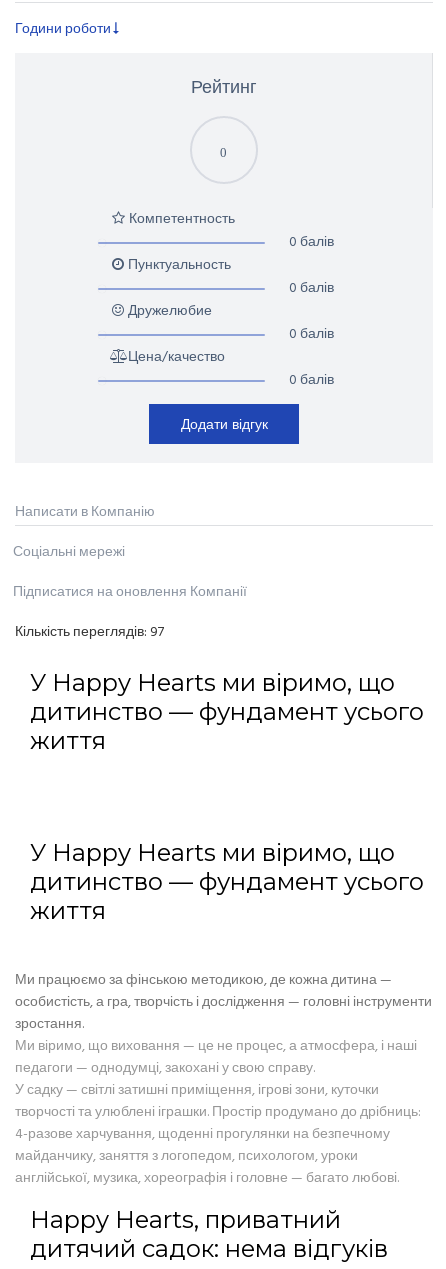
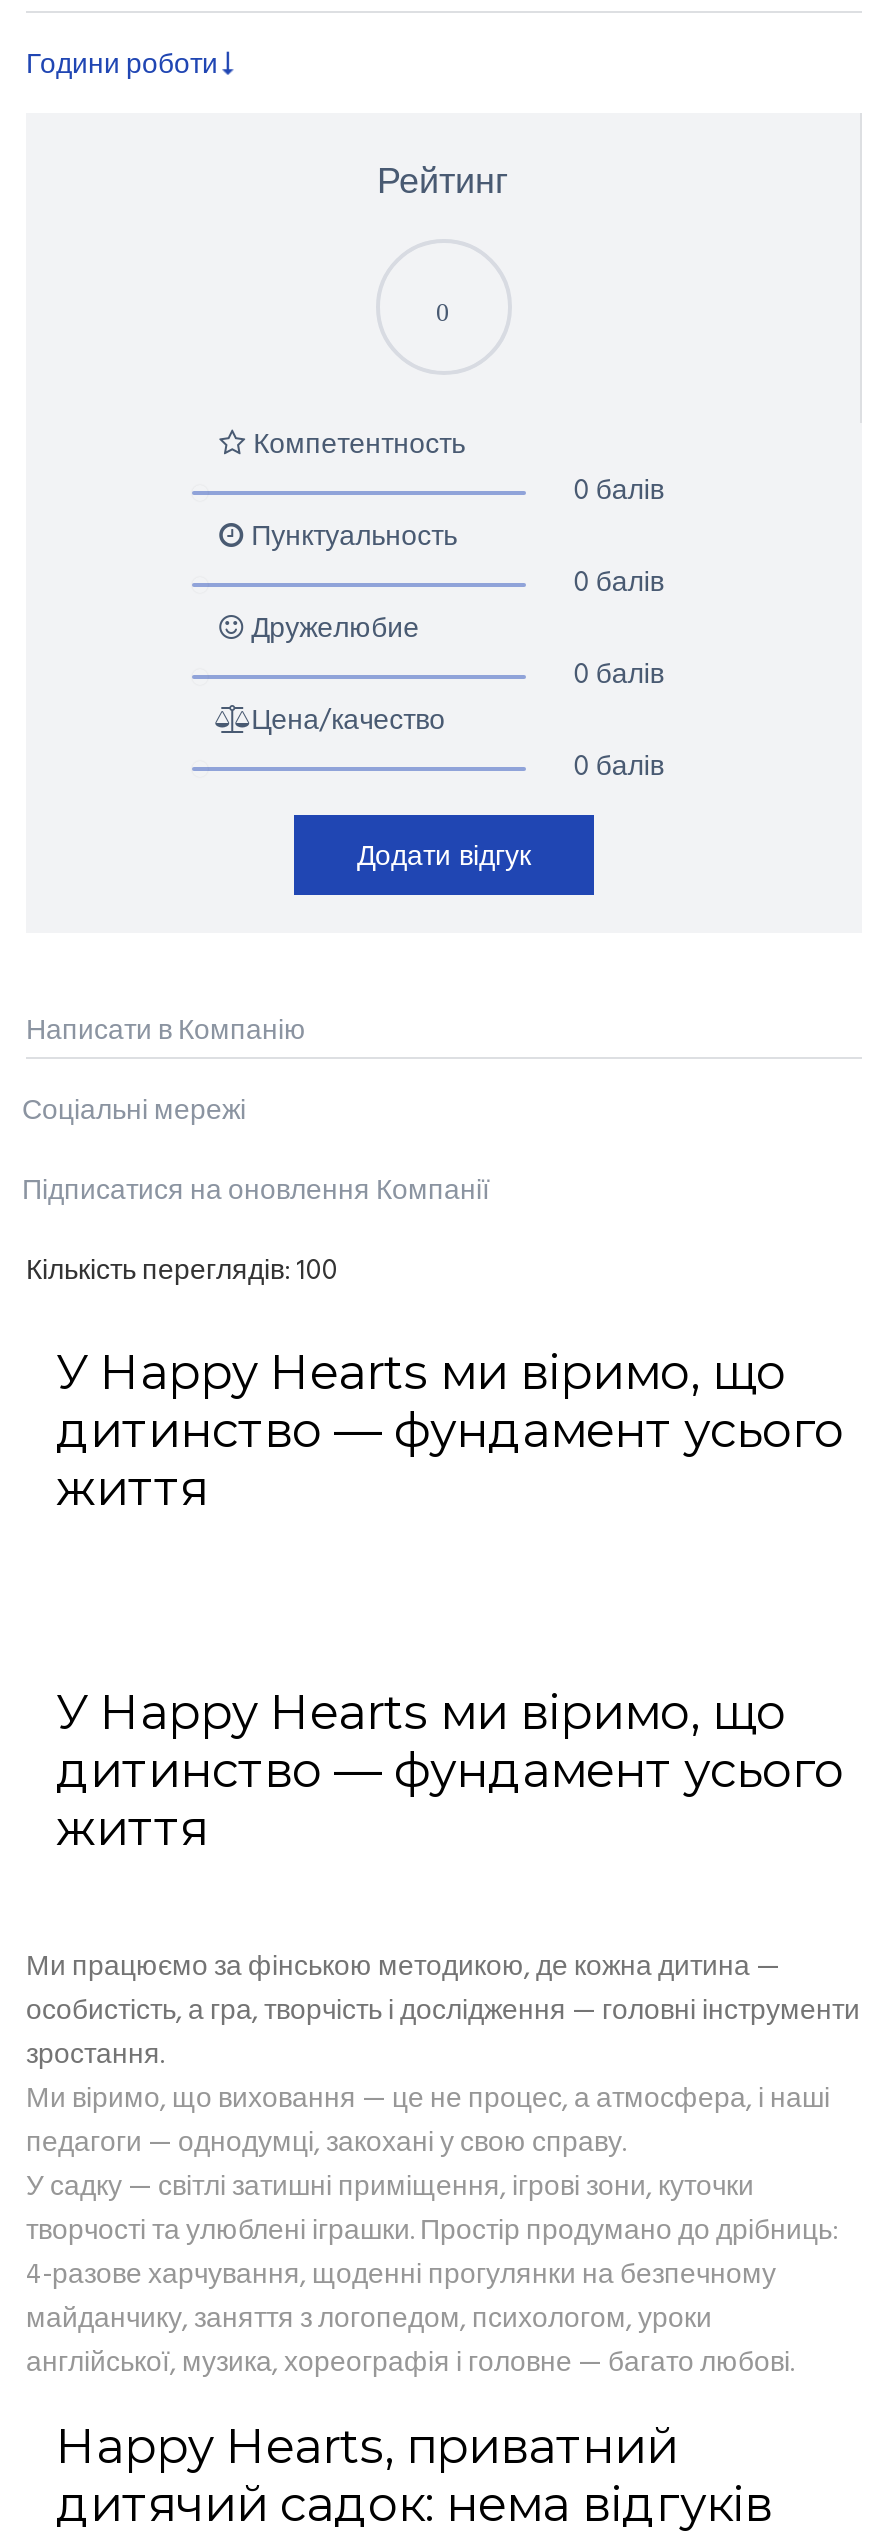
[15,621,164,644] Кількість переглядів: 97 -> [26,1249,338,1295] Кількість переглядів: 100

